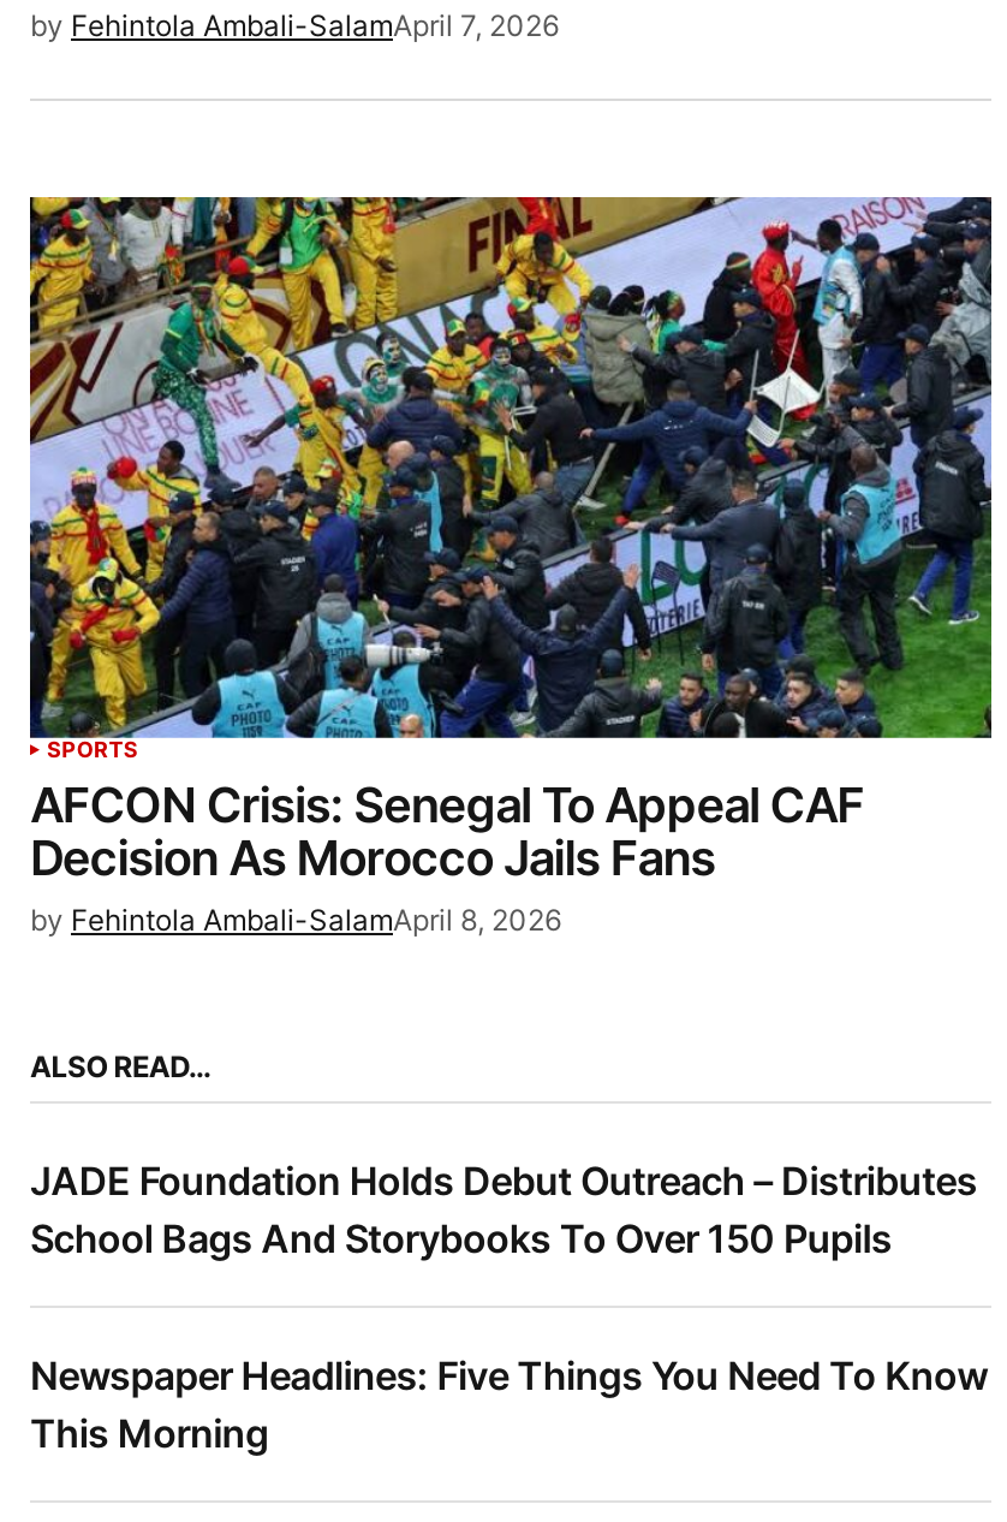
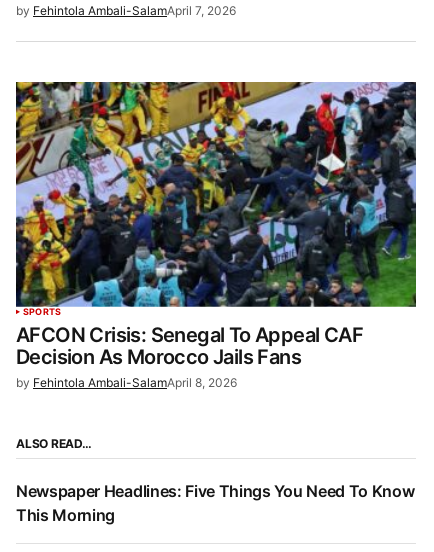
[30,1157,977,1263] JADE Foundation Holds Debut Outreach – Distributes | School Bags And Storybooks To Over 150 Pupils -> none

